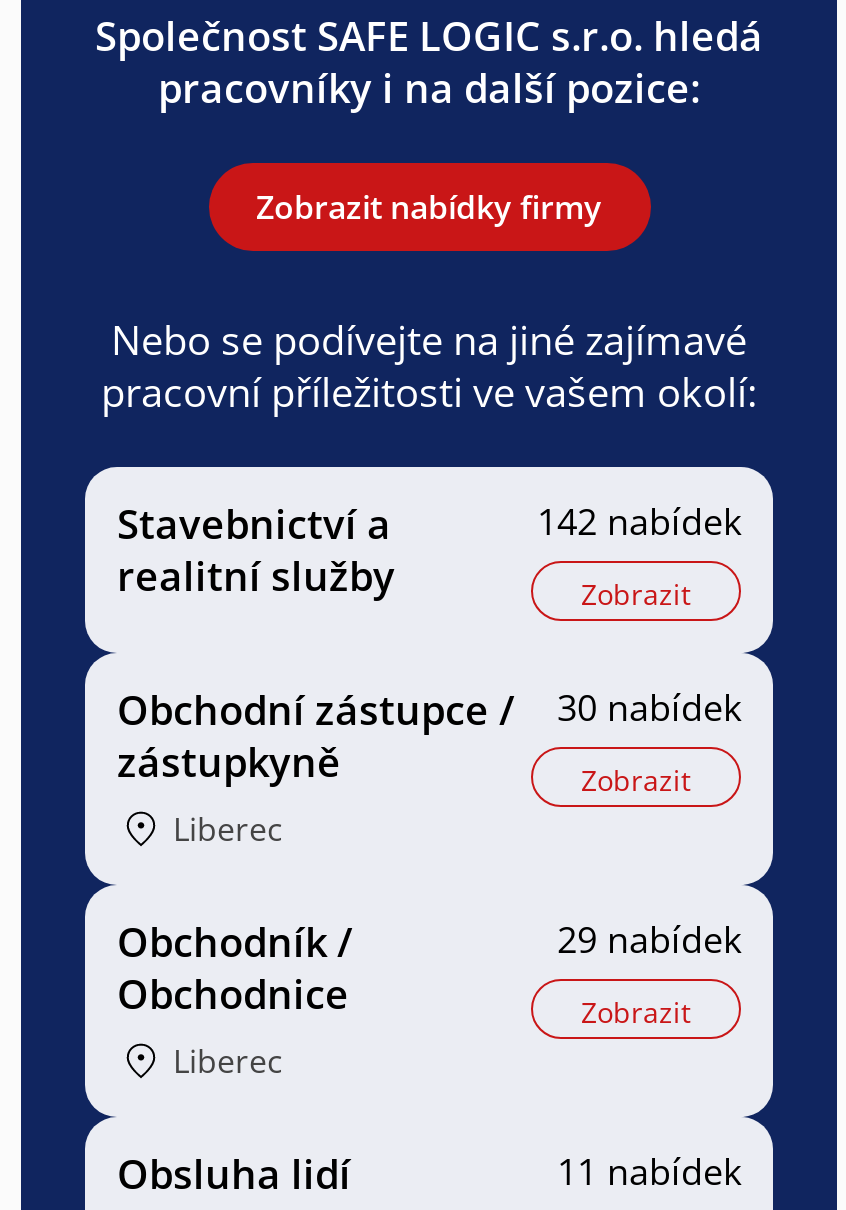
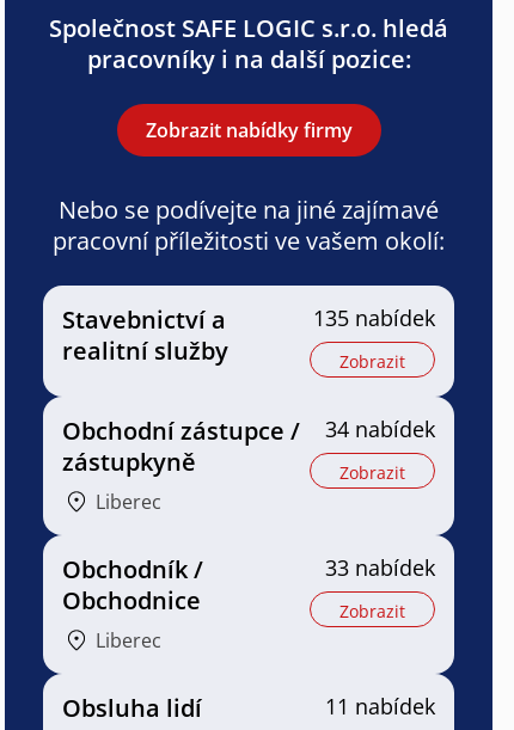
[537,497,741,545] 142 nabídek -> [313,303,435,332] 135 nabídek
[117,683,741,737] Obchodní zástupce / 30 nabídek -> [62,414,435,447] Obchodní zástupce / 34 nabídek
[557,915,741,963] 29 nabídek -> [325,553,435,582] 33 nabídek

